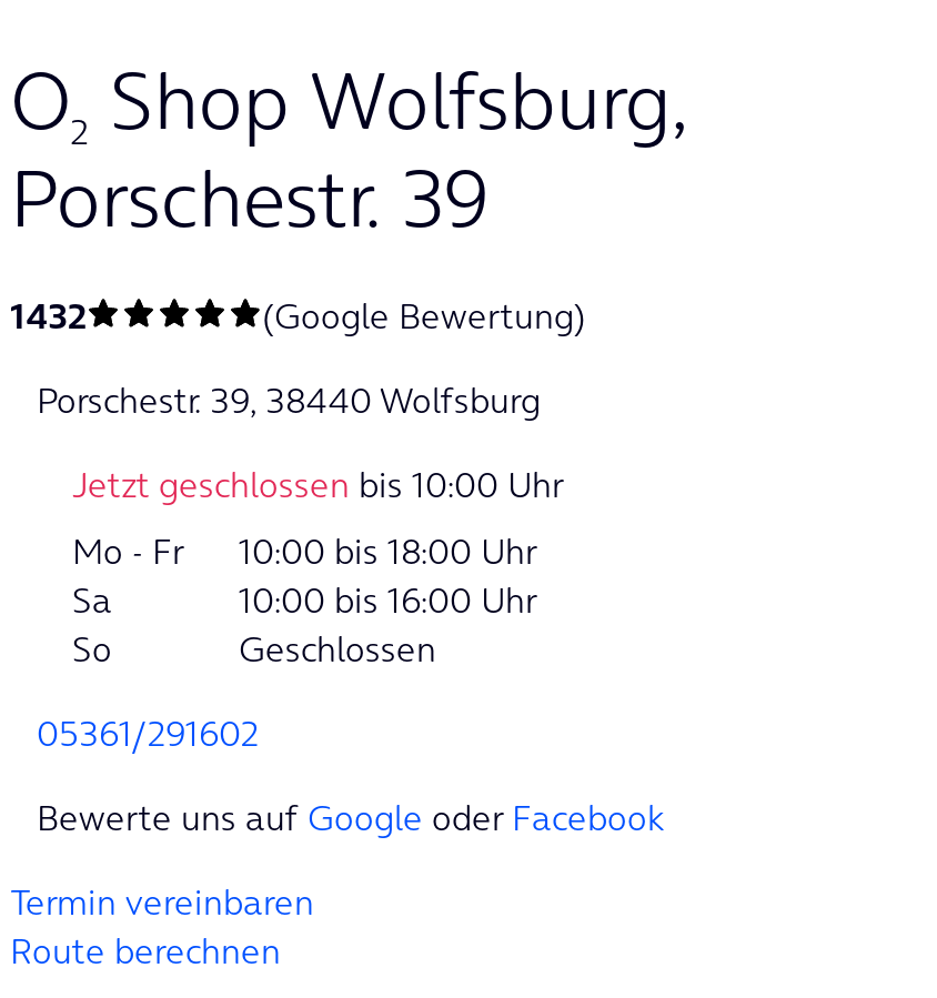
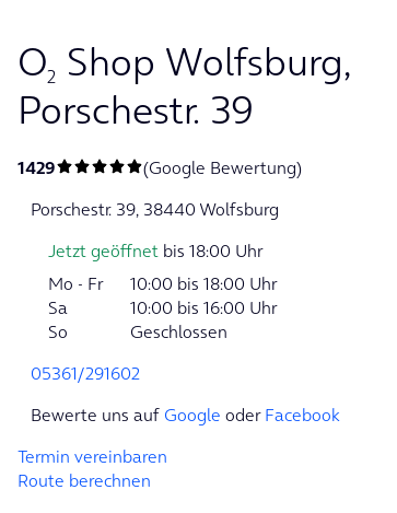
[10,291,85,340] 1432 -> [17,155,56,179] 1429
[72,460,563,508] Jetzt geschlossen bis 10:00 Uhr -> [48,238,262,263] Jetzt geöffnet bis 18:00 Uhr

